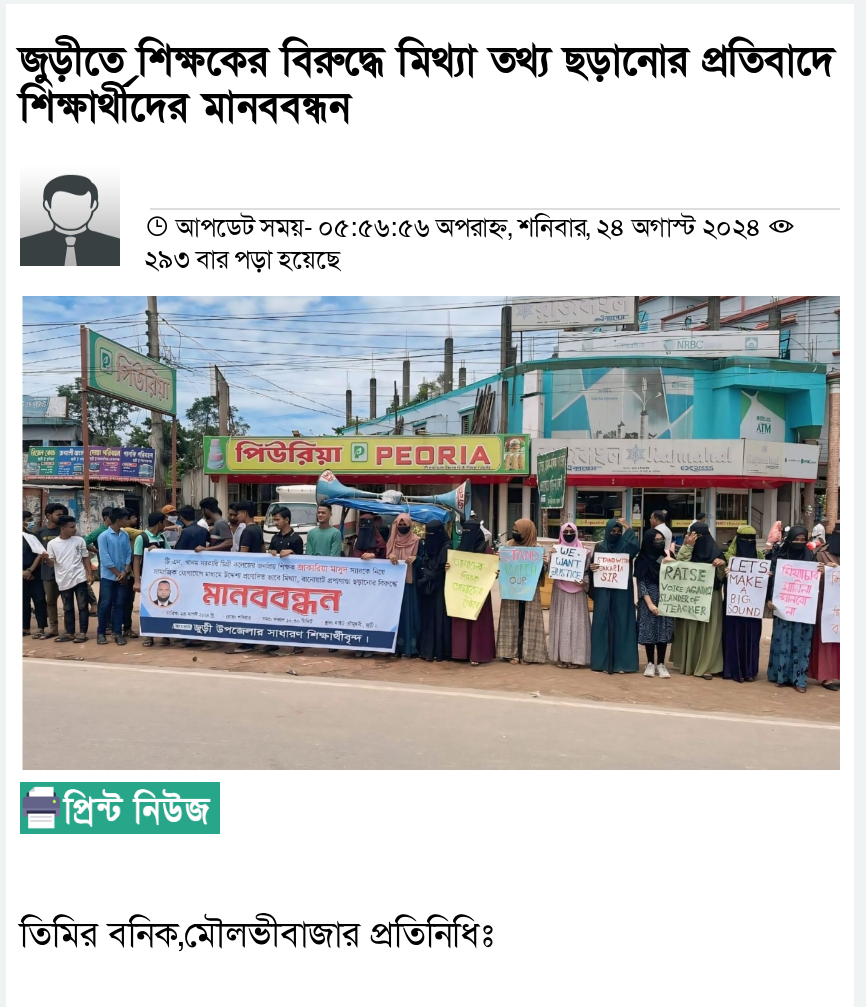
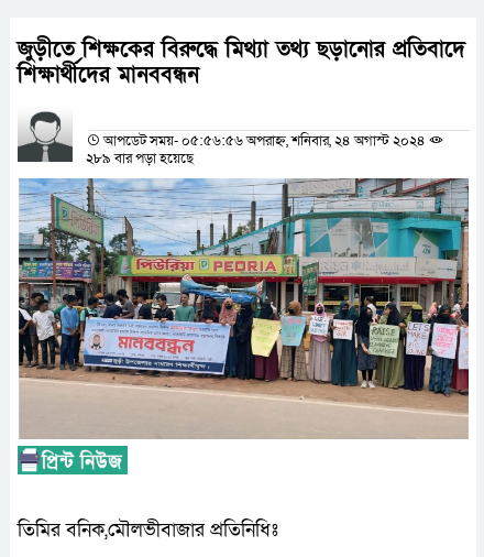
[144,242,340,278] ২৯৩ বার পড়া হয়েছে -> [86,149,194,168] ২৮৯ বার পড়া হয়েছে

